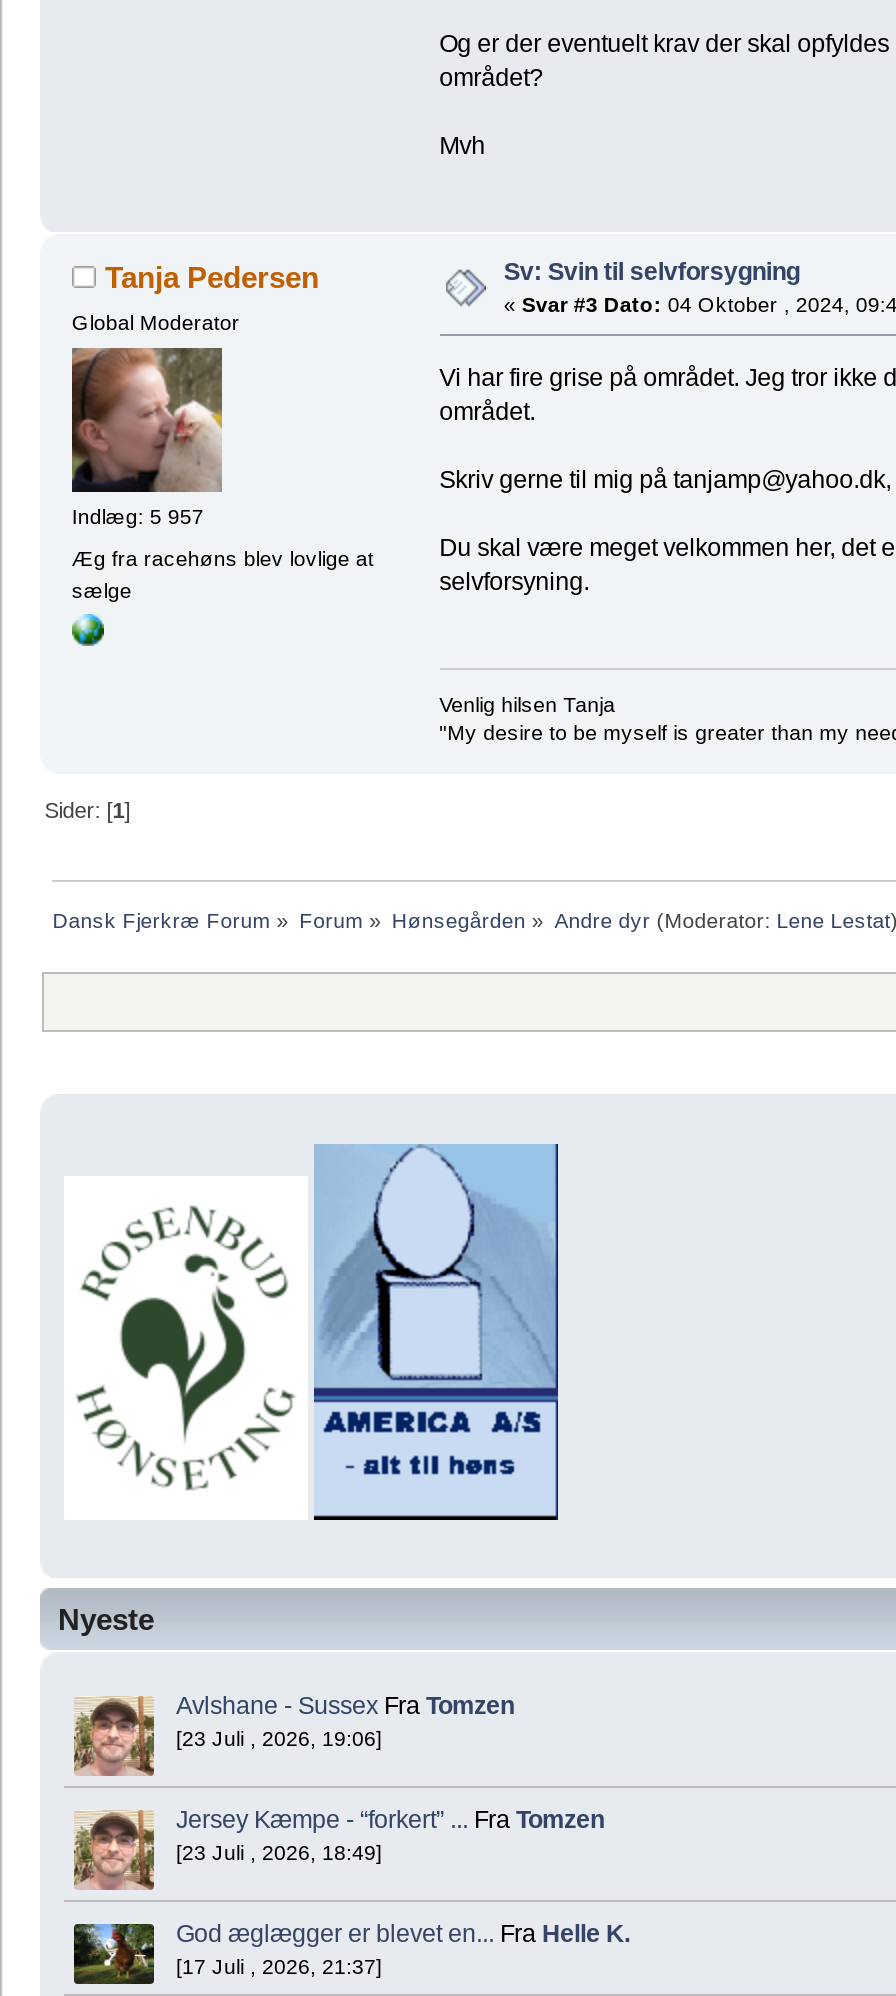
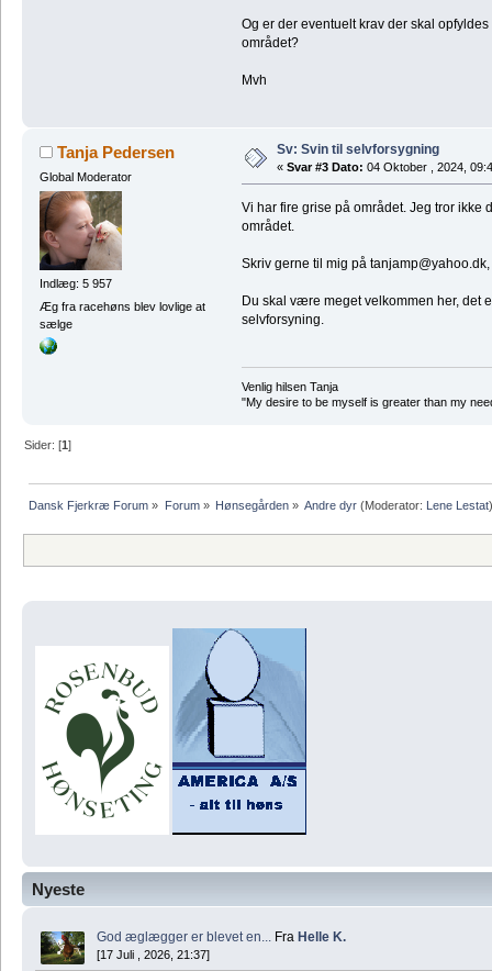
[72,1692,604,1864] [image] | Avlshane - Sussex Fra Tomzen | [23 Juli , 2026, 19:06] | Jersey Kæmpe - “forkert” ... Fra Tomzen | [23 Juli , 2026, 18:49] -> none
[72,1810,156,1890] [image] -> none

